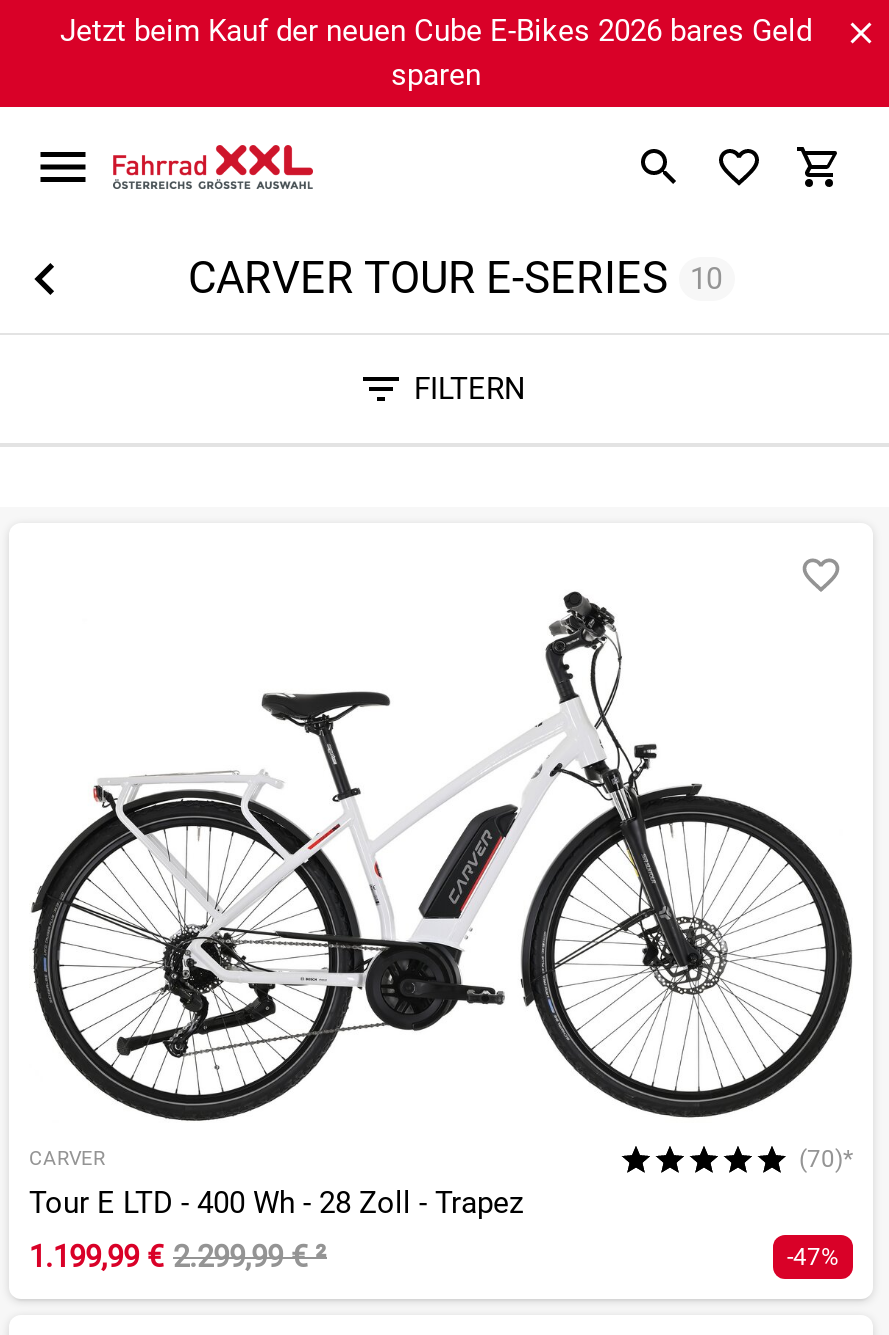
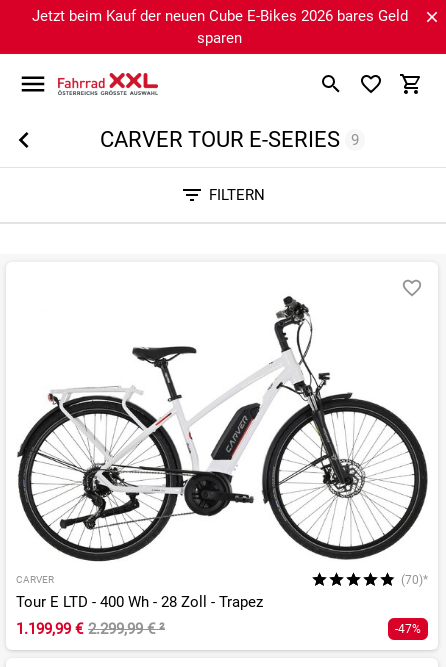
[188,253,722,303] CARVER TOUR E-SERIES 10 -> [99,127,358,152] CARVER TOUR E-SERIES 9

